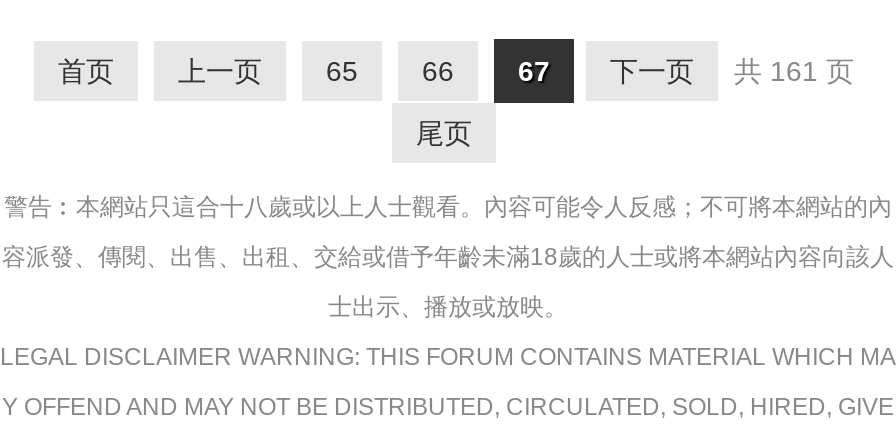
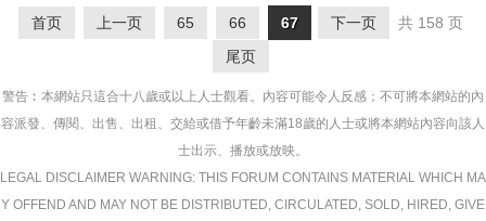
[58,55,862,87] 首页 上一页 65 66 67 下一页 共 161 页 -> [31,14,468,31] 首页 上一页 65 66 67 下一页 共 158 页

